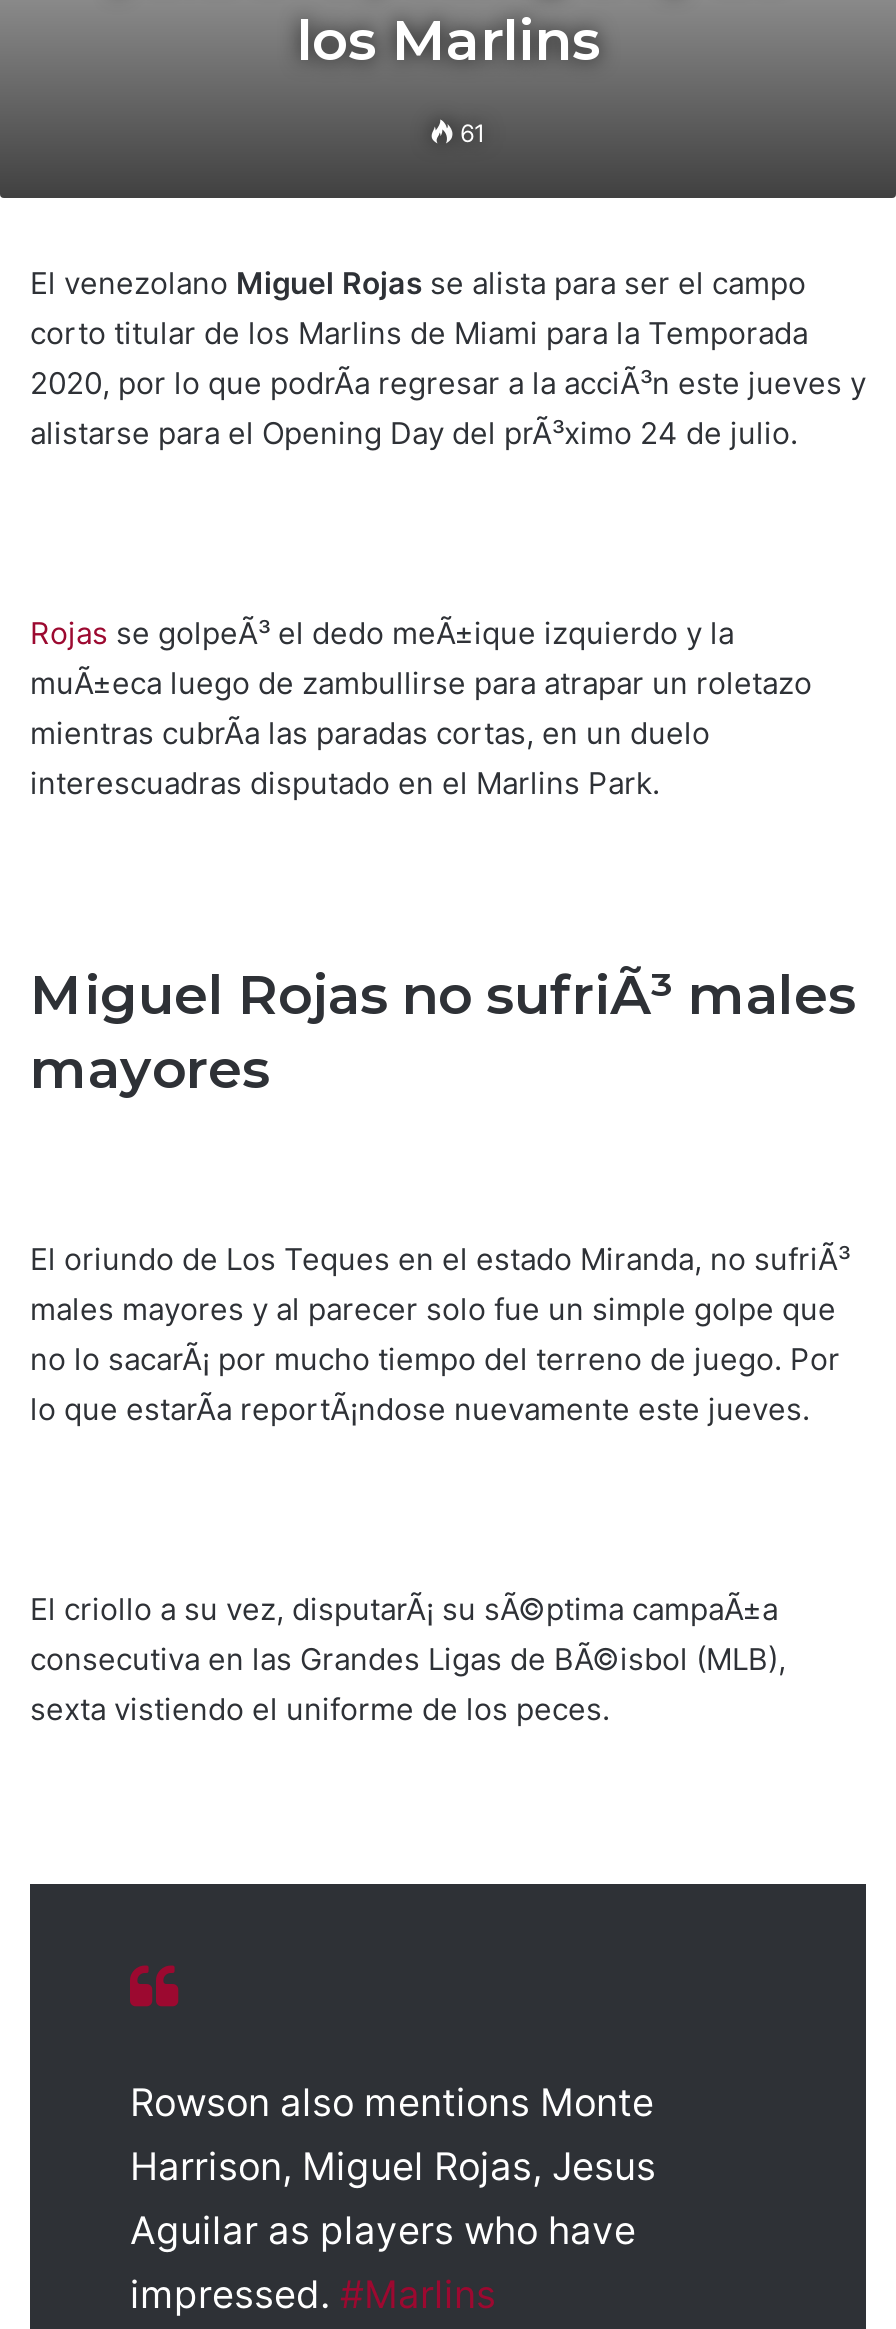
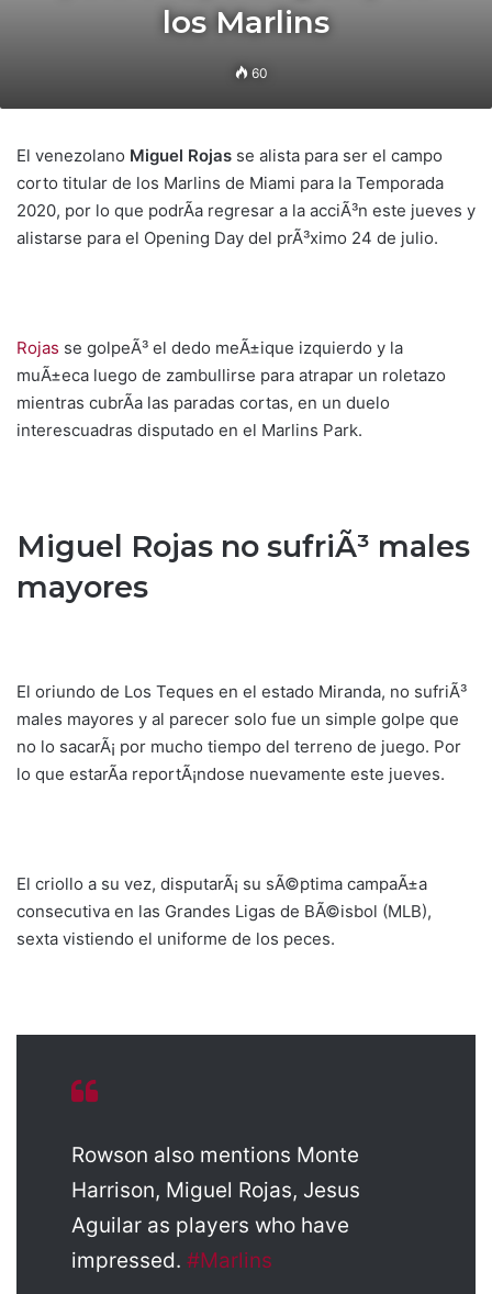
[454,118,486,148] 61 -> [248,65,268,81] 60

